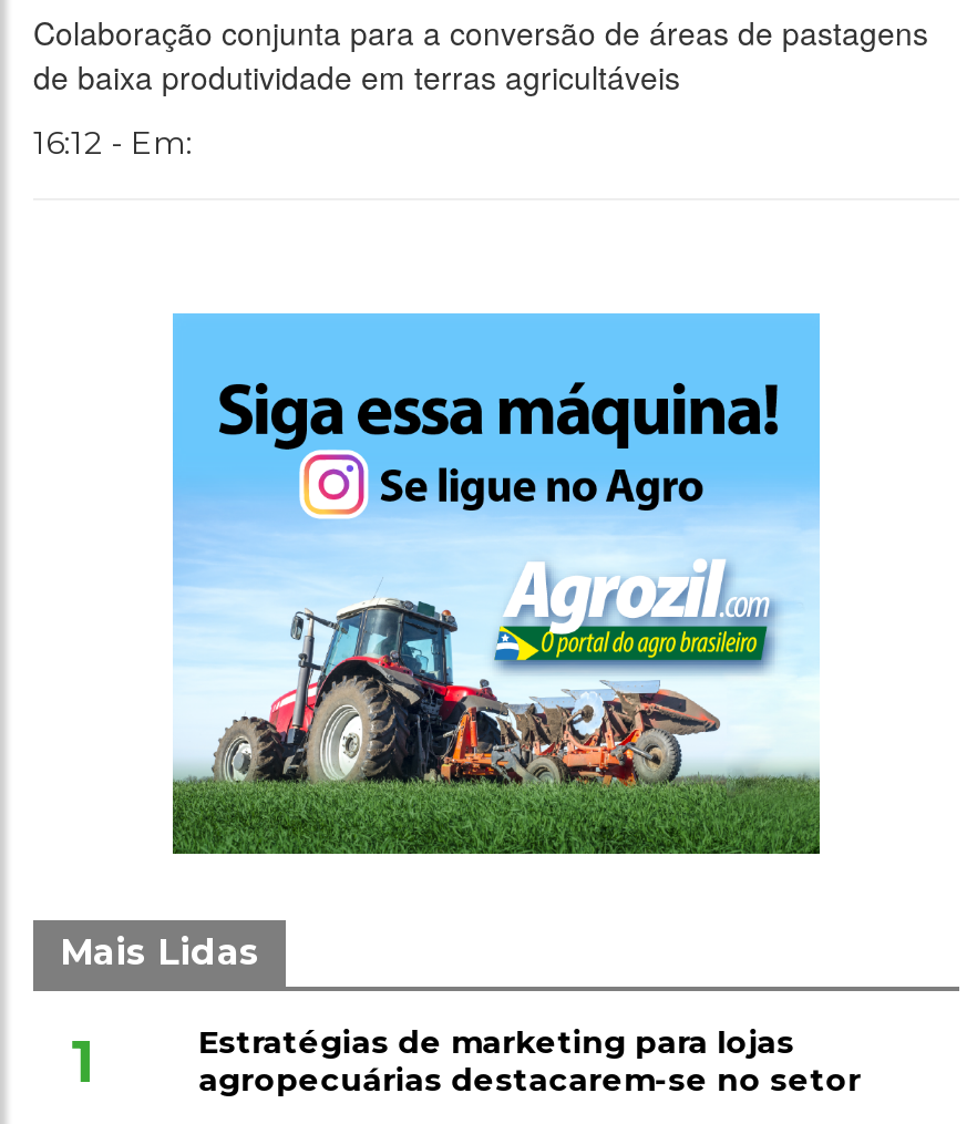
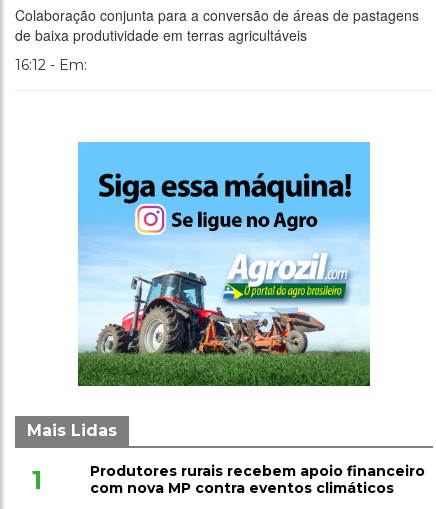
[199,1022,861,1099] Estratégias de marketing para lojas | agropecuárias destacarem-se no setor -> [90,462,425,497] Produtores rurais recebem apoio financeiro | com nova MP contra eventos climáticos

